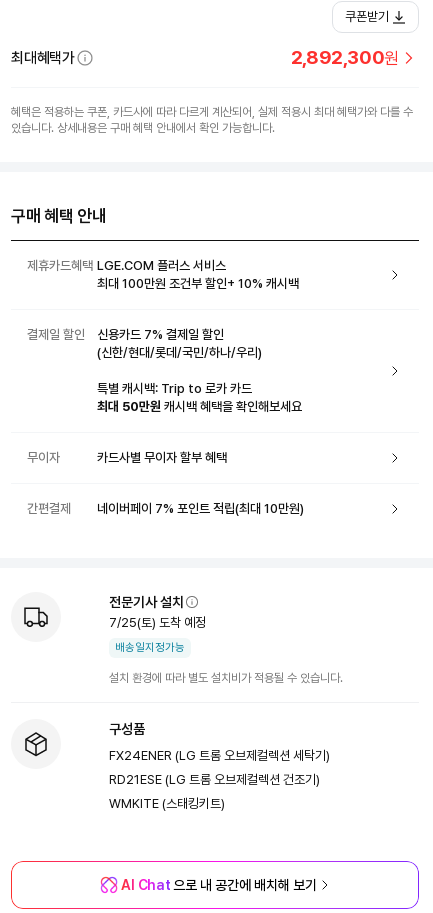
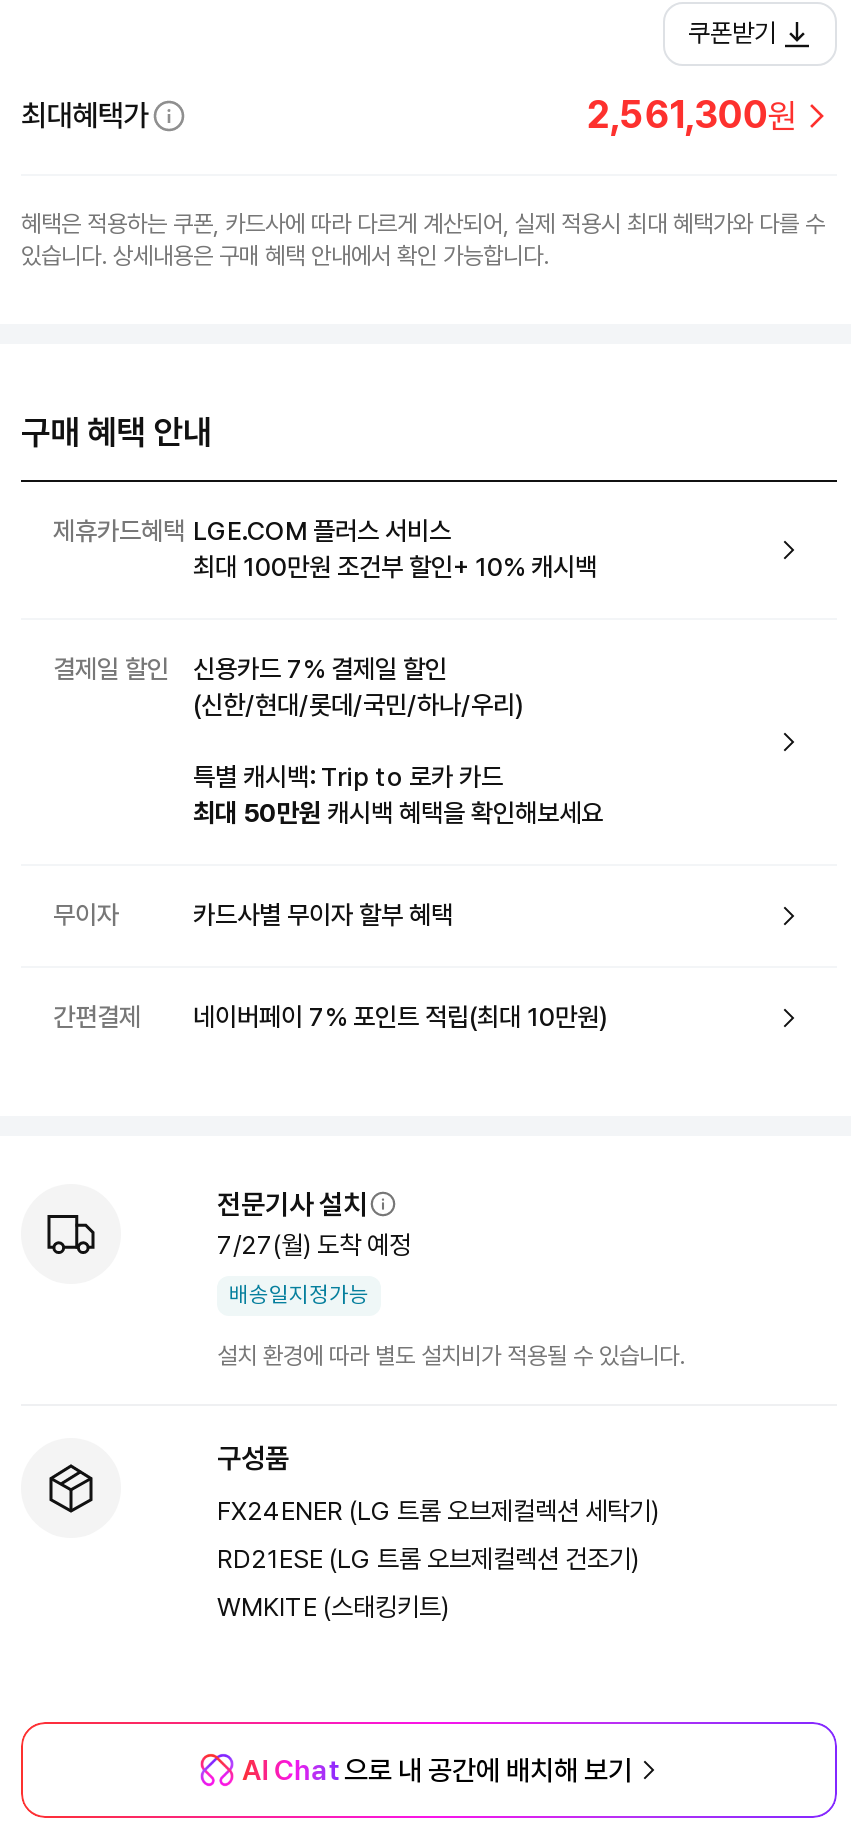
[291,46,399,69] 2,892,300원 -> [587,92,797,138] 2,561,300원
[109,615,206,630] 7/25(토) 도착 예정 -> [217,1230,411,1260] 7/27(월) 도착 예정

